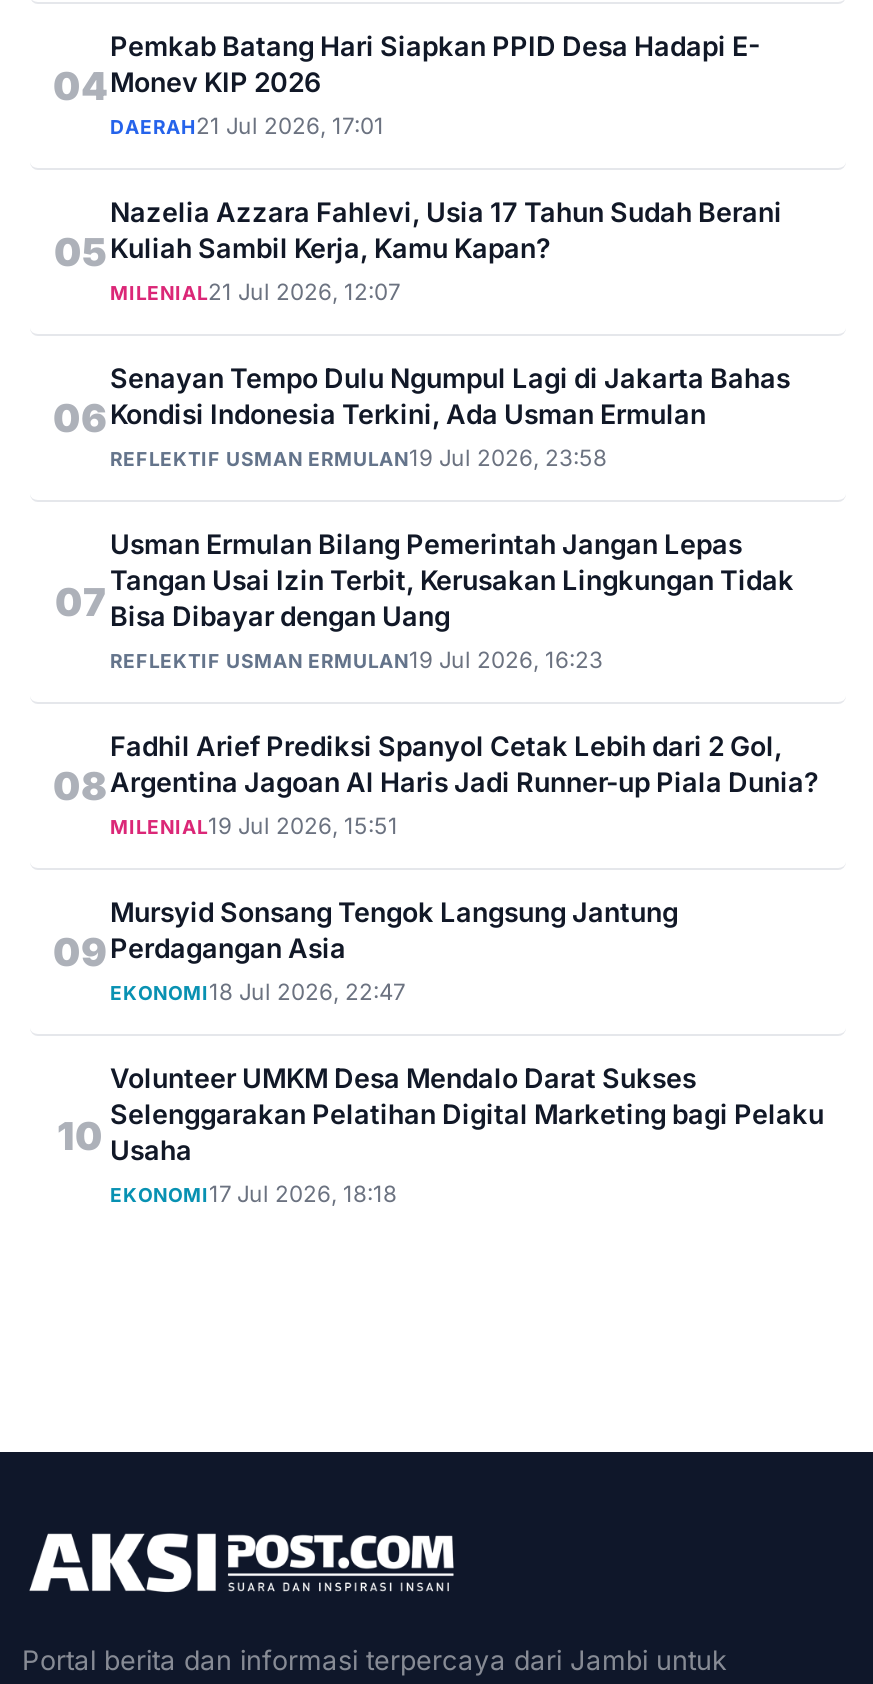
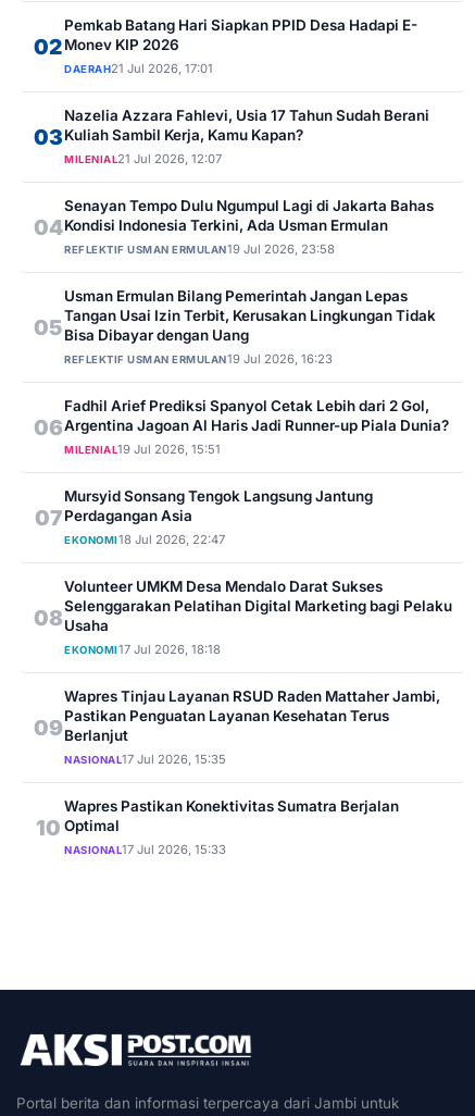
[53,61,322,109] 04 Monev KIP 2026 -> [34,33,179,59] 02 Monev KIP 2026
[54,227,550,275] 05 Kuliah Sambil Kerja, Kamu Kapan? -> [33,123,303,150] 03 Kuliah Sambil Kerja, Kamu Kapan?
[53,393,706,441] 06 Kondisi Indonesia Terkini, Ada Usman Ermulan -> [33,214,388,240] 04 Kondisi Indonesia Terkini, Ada Usman Ermulan
[55,564,794,632] 07 Tangan Usai Izin Terbit, Kerusakan Lingkungan Tidak Bisa Dibayar dengan Uang -> [34,307,436,344] 05 Tangan Usai Izin Terbit, Kerusakan Lingkungan Tidak Bisa Dibayar dengan Uang
[53,761,818,809] 08 Argentina Jagoan Al Haris Jadi Runner-up Piala Dunia? -> [33,414,449,440] 06 Argentina Jagoan Al Haris Jadi Runner-up Piala Dunia?
[53,927,346,975] 09 Perdagangan Asia -> [34,504,192,530] 07 Perdagangan Asia
[57,1098,824,1166] 10 Selenggarakan Pelatihan Digital Marketing bagi Pelaku Usaha -> [33,597,452,634] 08 Selenggarakan Pelatihan Digital Marketing bagi Pelaku Usaha
none -> [33,714,62,740] 09
none -> [35,687,440,840] Wapres Tinjau Layanan RSUD Raden Mattaher Jambi, | Pastikan Penguatan Layanan Kesehatan Terus | Berlanjut | NASIONAL17 Jul 2026, 15:35 | 10
none -> [64,797,399,857] Wapres Pastikan Konektivitas Sumatra Berjalan | Optimal | NASIONAL17 Jul 2026, 15:33

